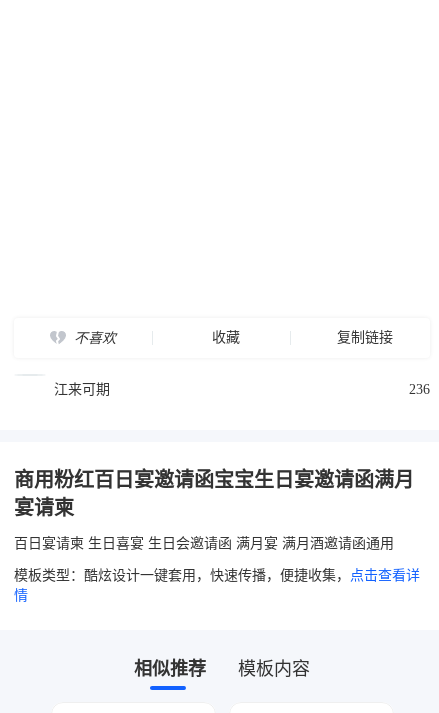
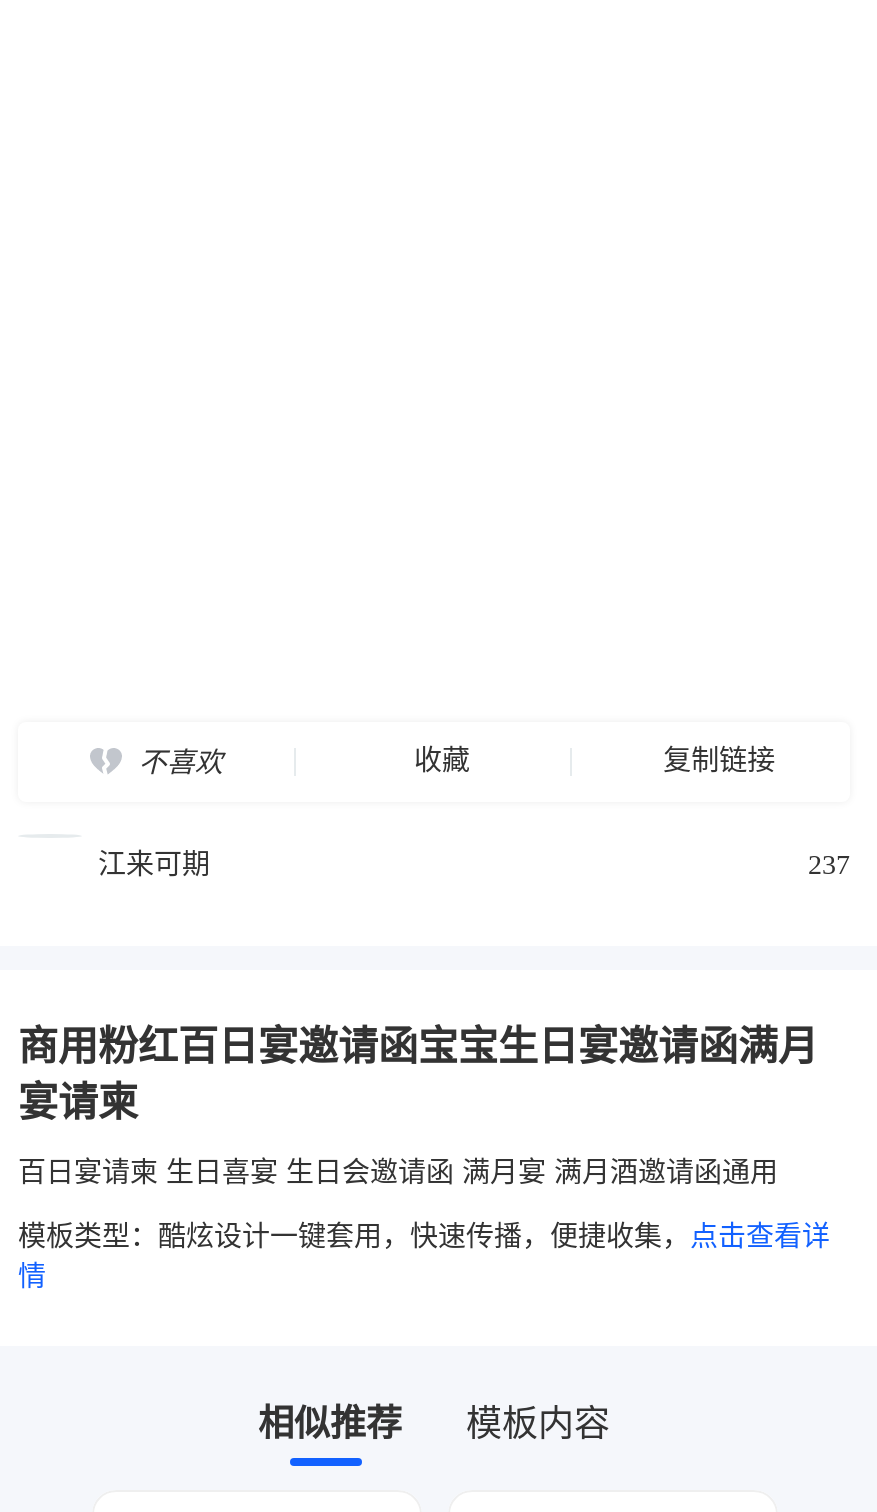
[409,382,430,397] 236 -> [808,850,850,880] 237

